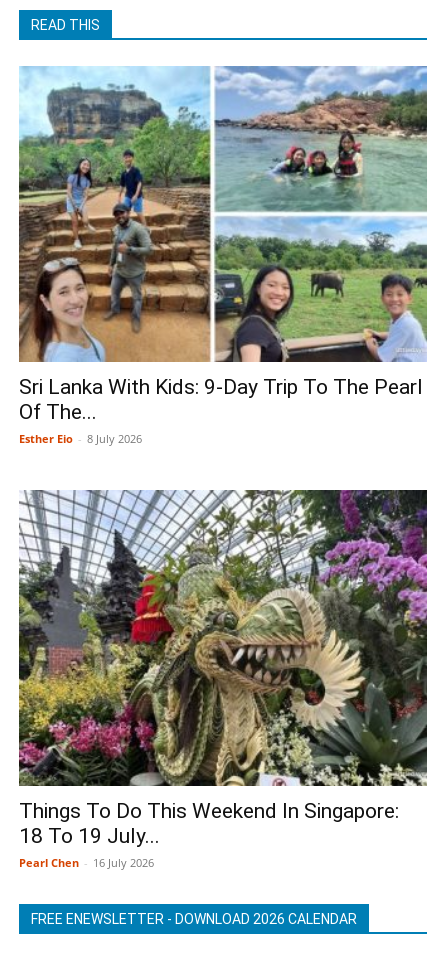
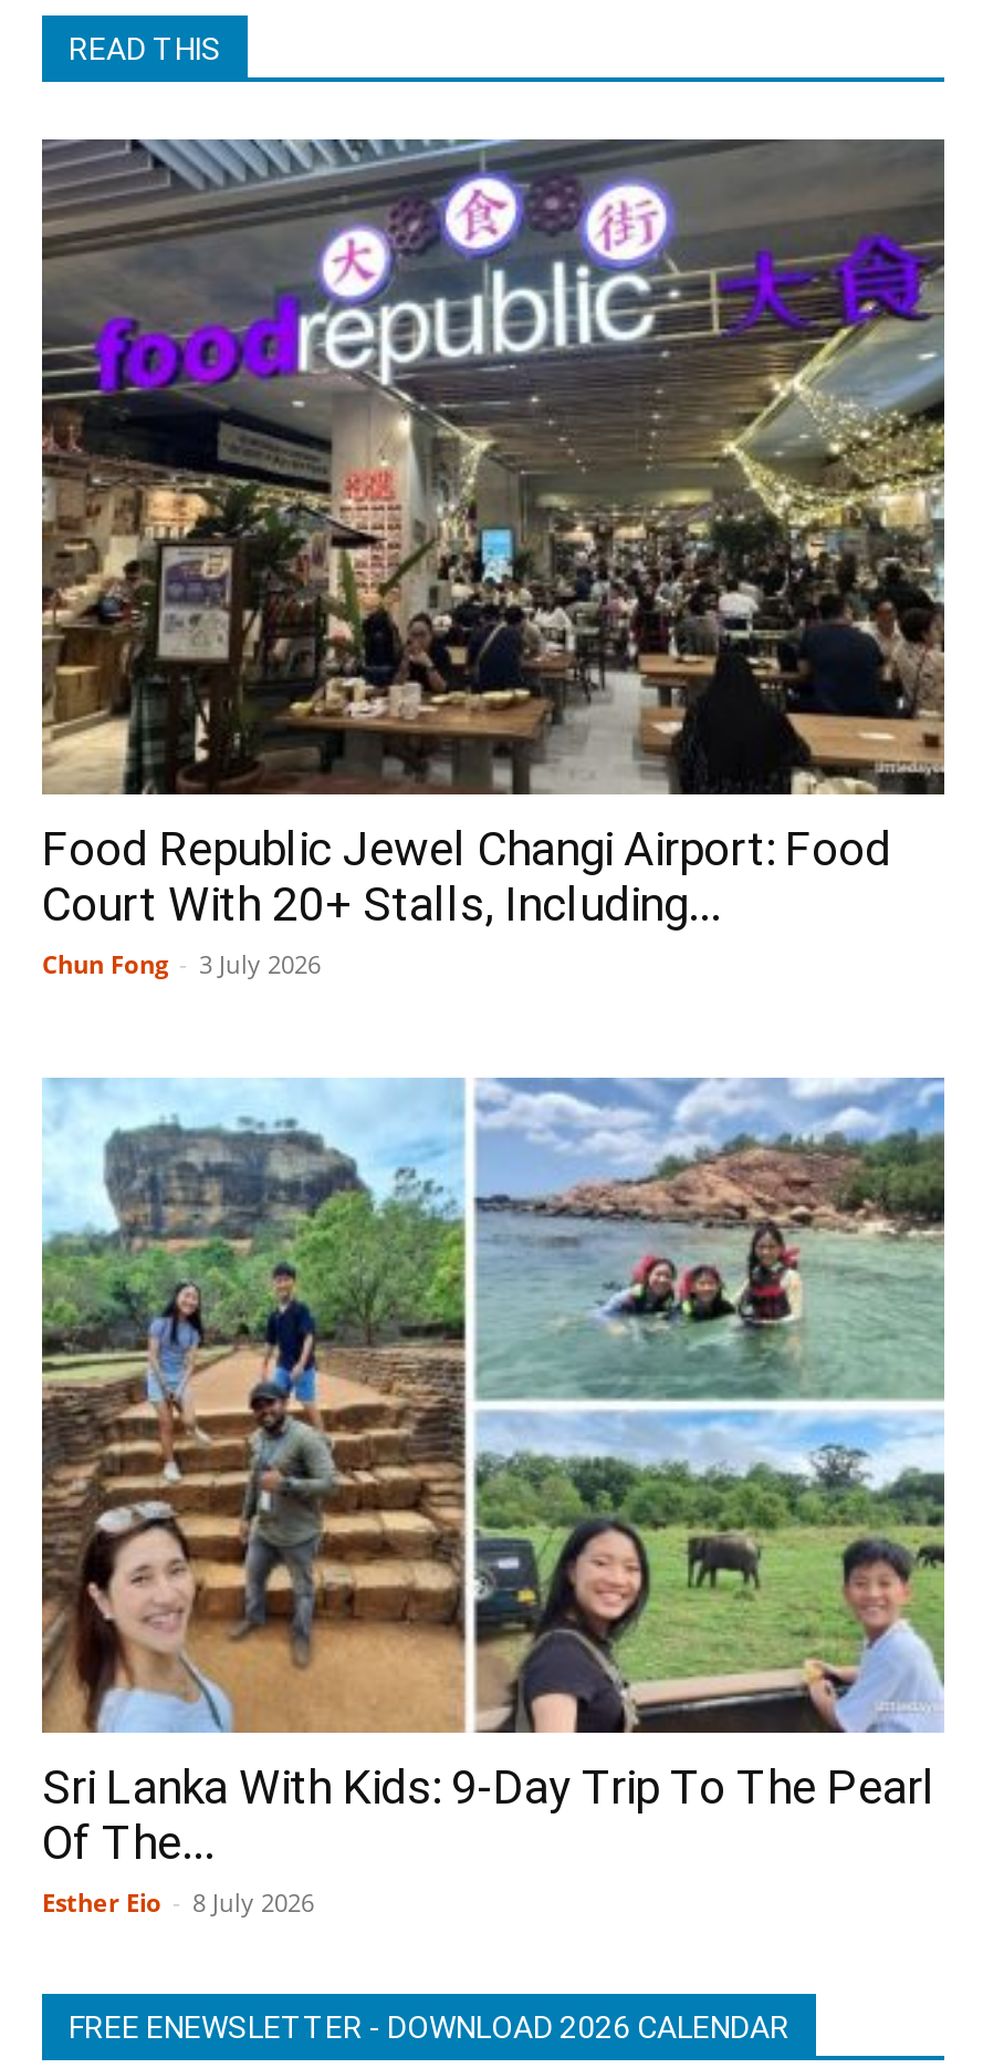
none -> [40,137,947,981] [image] | Food Republic Jewel Changi Airport: Food | Court With 20+ Stalls, Including... | Chun Fong - 3 July 2026
moved [17,65,429,446] -> [38,1075,949,1919]: [image] | Sri Lanka With Kids: 9-Day Trip To The Pearl | Of The... | Esther Eio - 8 July 2026
[18,489,428,870] [image] | Things To Do This Weekend In Singapore: | 18 To 19 July... | Pearl Chen - 16 July 2026 -> none

